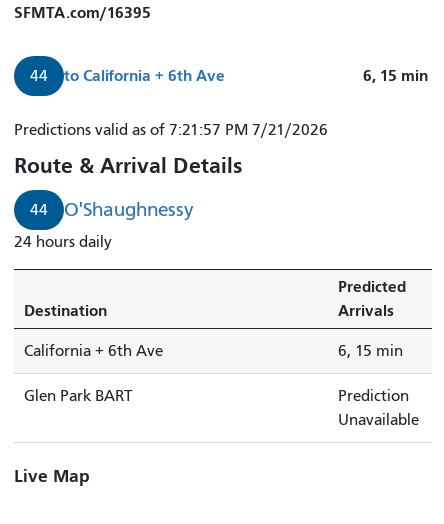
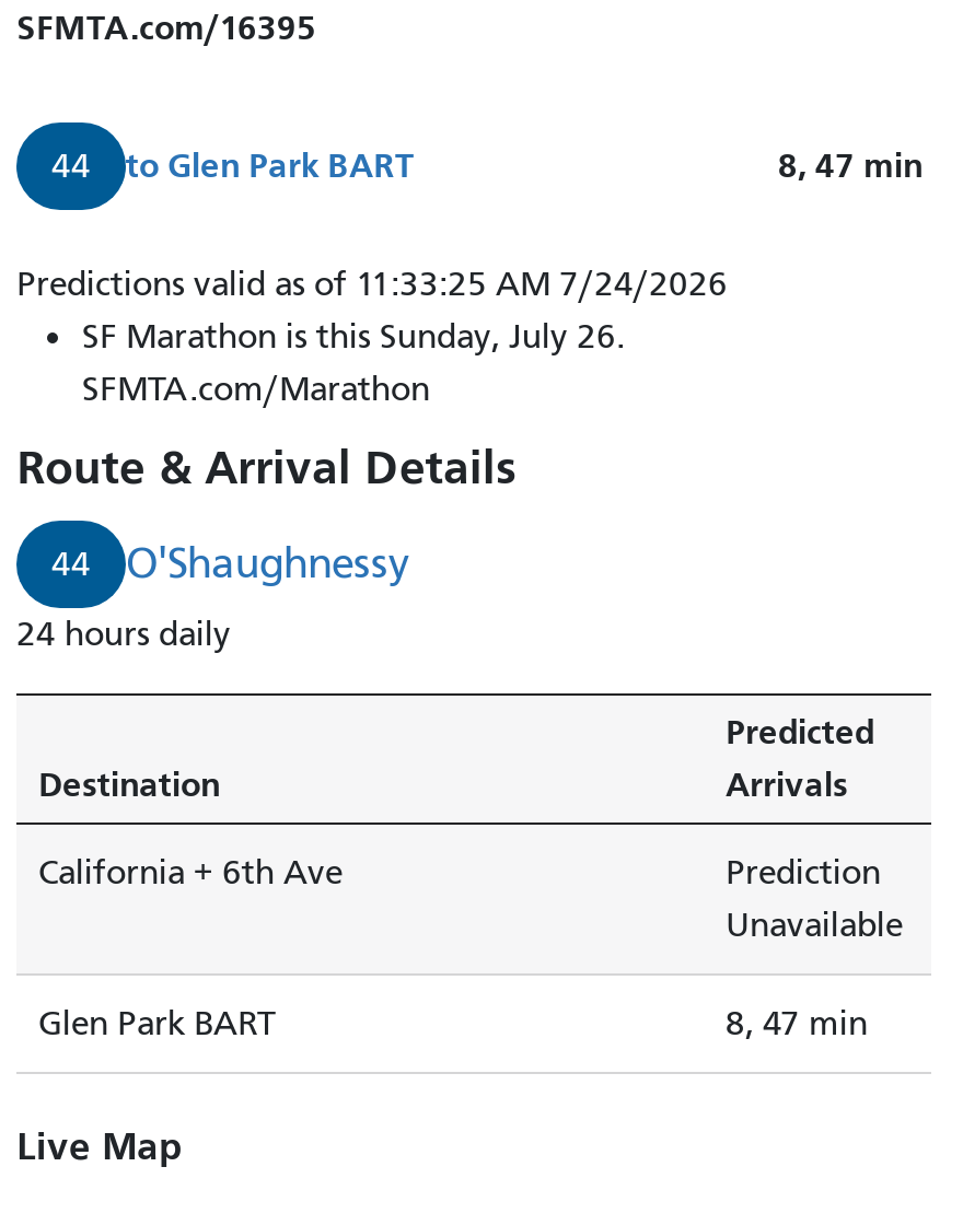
[64,66,432,85] to California + 6th Ave | 6, 15 min -> [126,145,931,186] to Glen Park BART | 8, 47 min
[14,121,328,139] Predictions valid as of 7:21:57 PM 7/21/2026 -> [16,264,728,408] Predictions valid as of 11:33:25 AM 7/24/2026 | SF Marathon is this Sunday, July 26. | SFMTA.com/Marathon
[338,342,403,360] 6, 15 min -> none
moved [24,387,132,405] -> [38,1003,275,1043]: Glen Park BART
none -> [726,1003,868,1043] 8, 47 min

